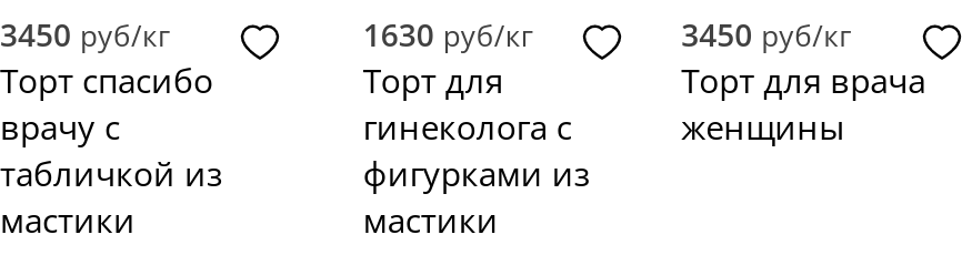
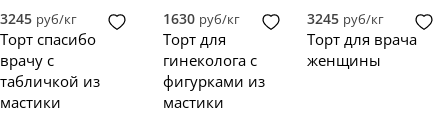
[0,13,171,55] 3450 руб/кг -> [0,9,77,28] 3245 руб/кг
[681,13,852,55] 3450 руб/кг -> [307,9,384,28] 3245 руб/кг

